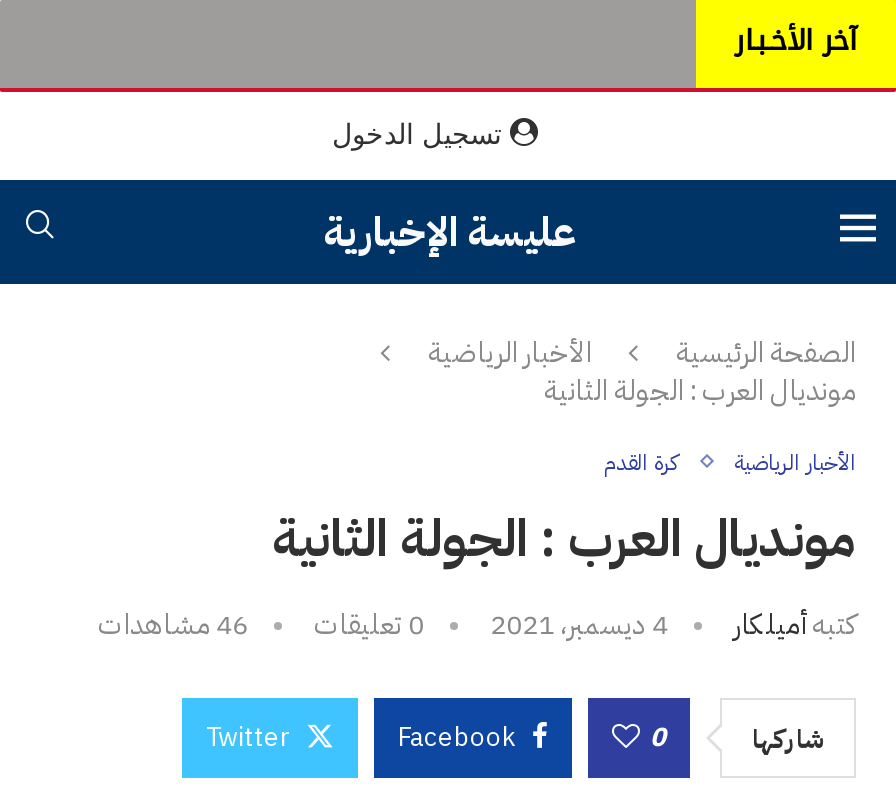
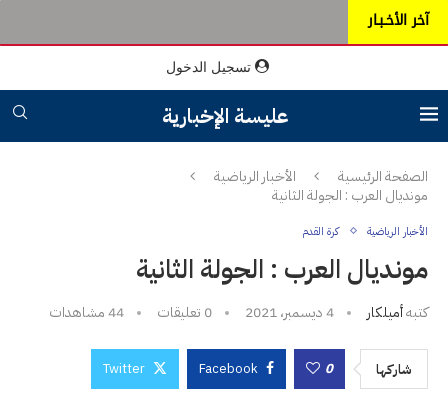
[98,603,248,645] 46 مشاهدات -> [49,301,124,322] 44 مشاهدات

